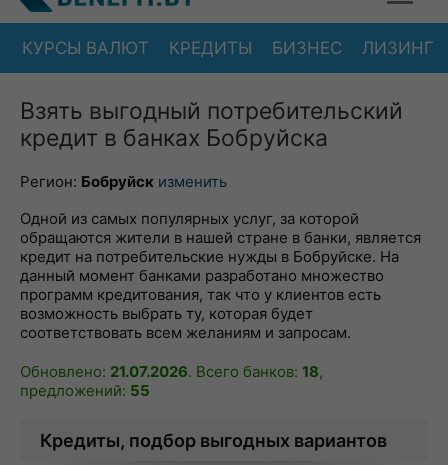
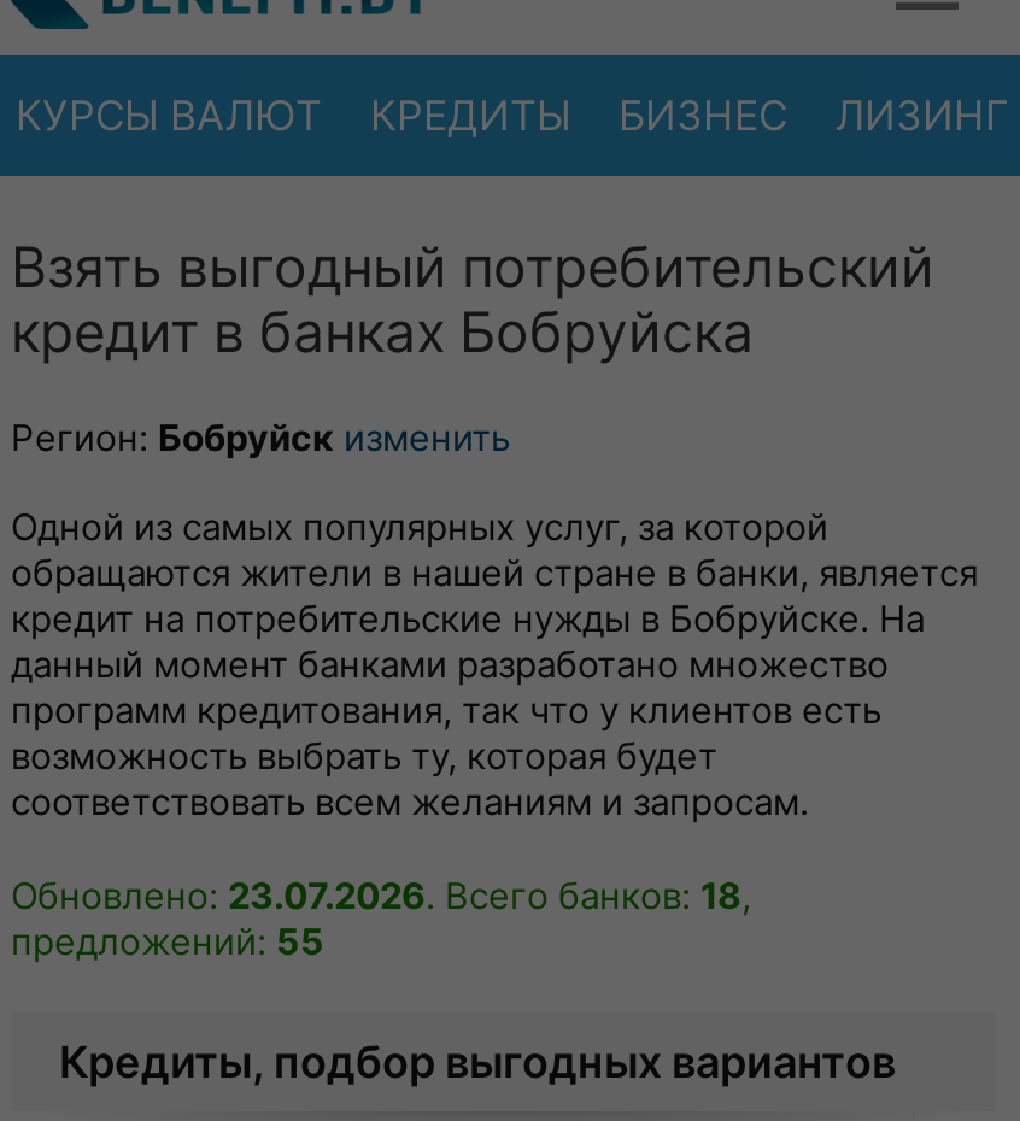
[20,362,323,381] Обновлено: 21.07.2026. Всего банков: 18, -> [11,873,751,918] Обновлено: 23.07.2026. Всего банков: 18,

